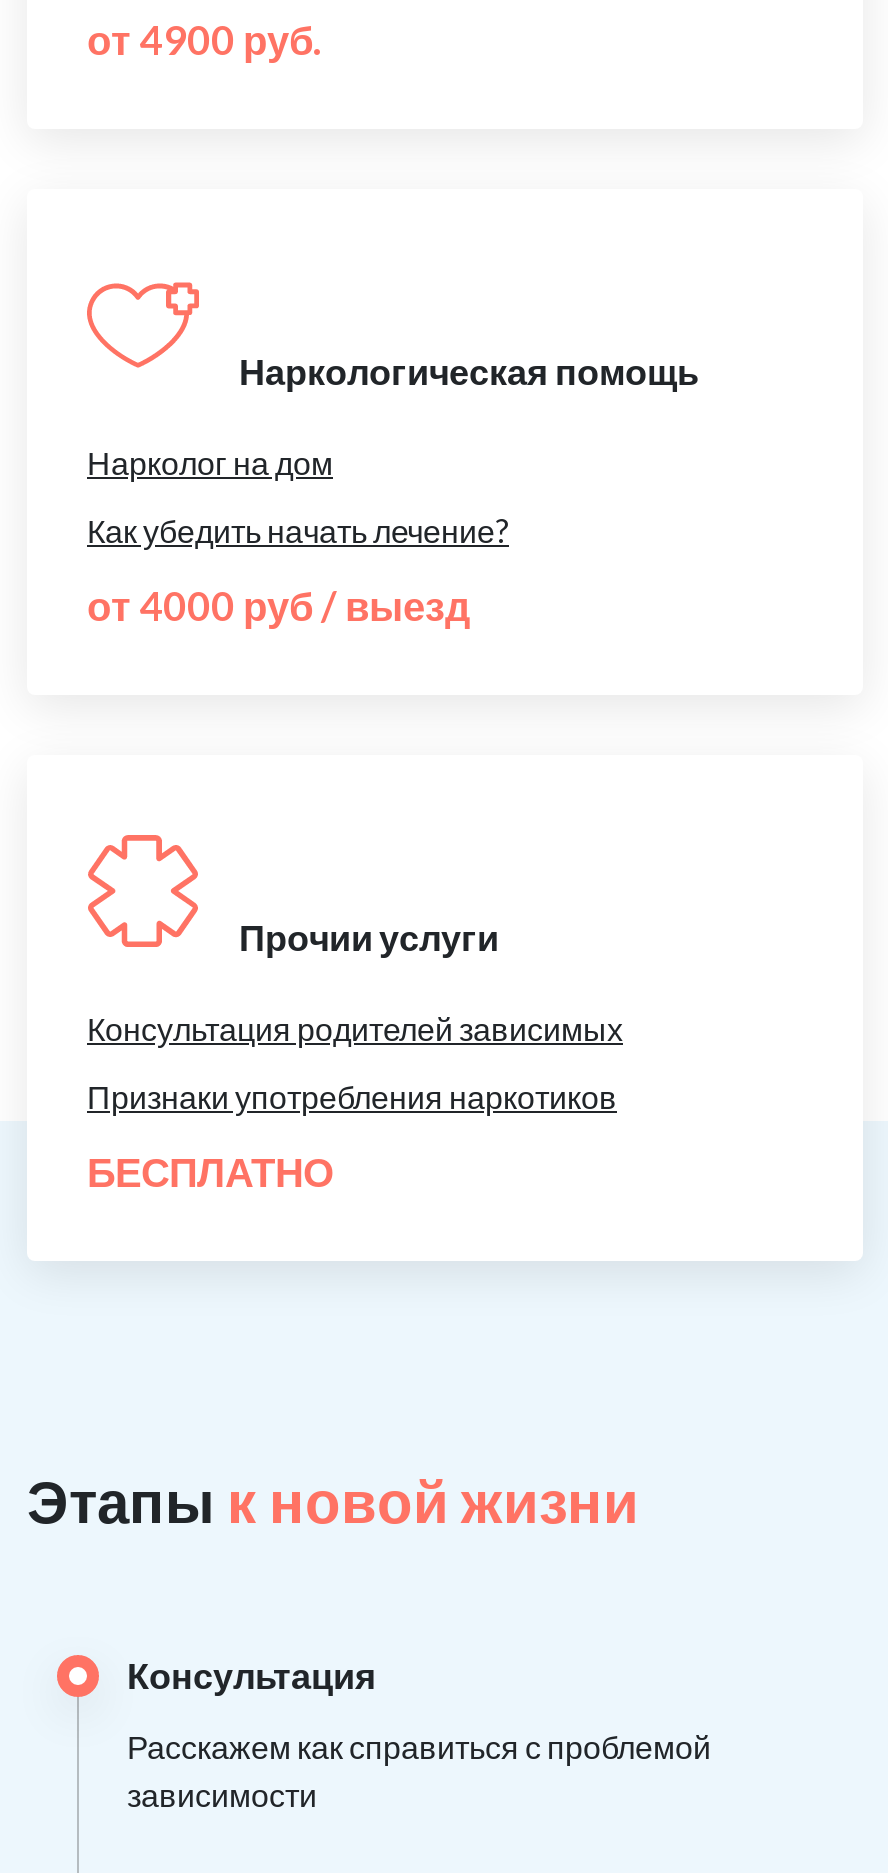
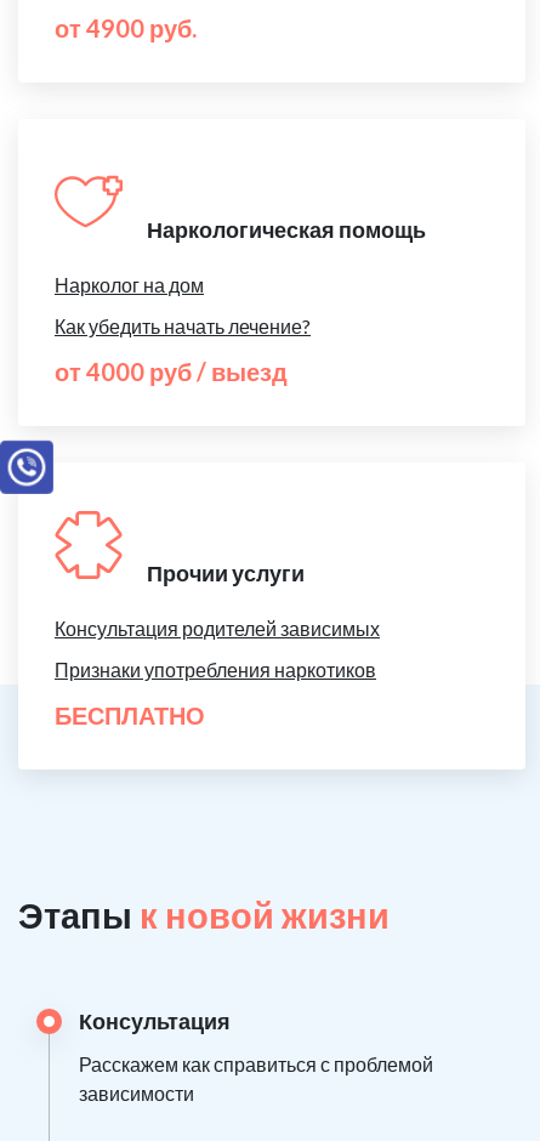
none -> [4,439,55,495] [image]

